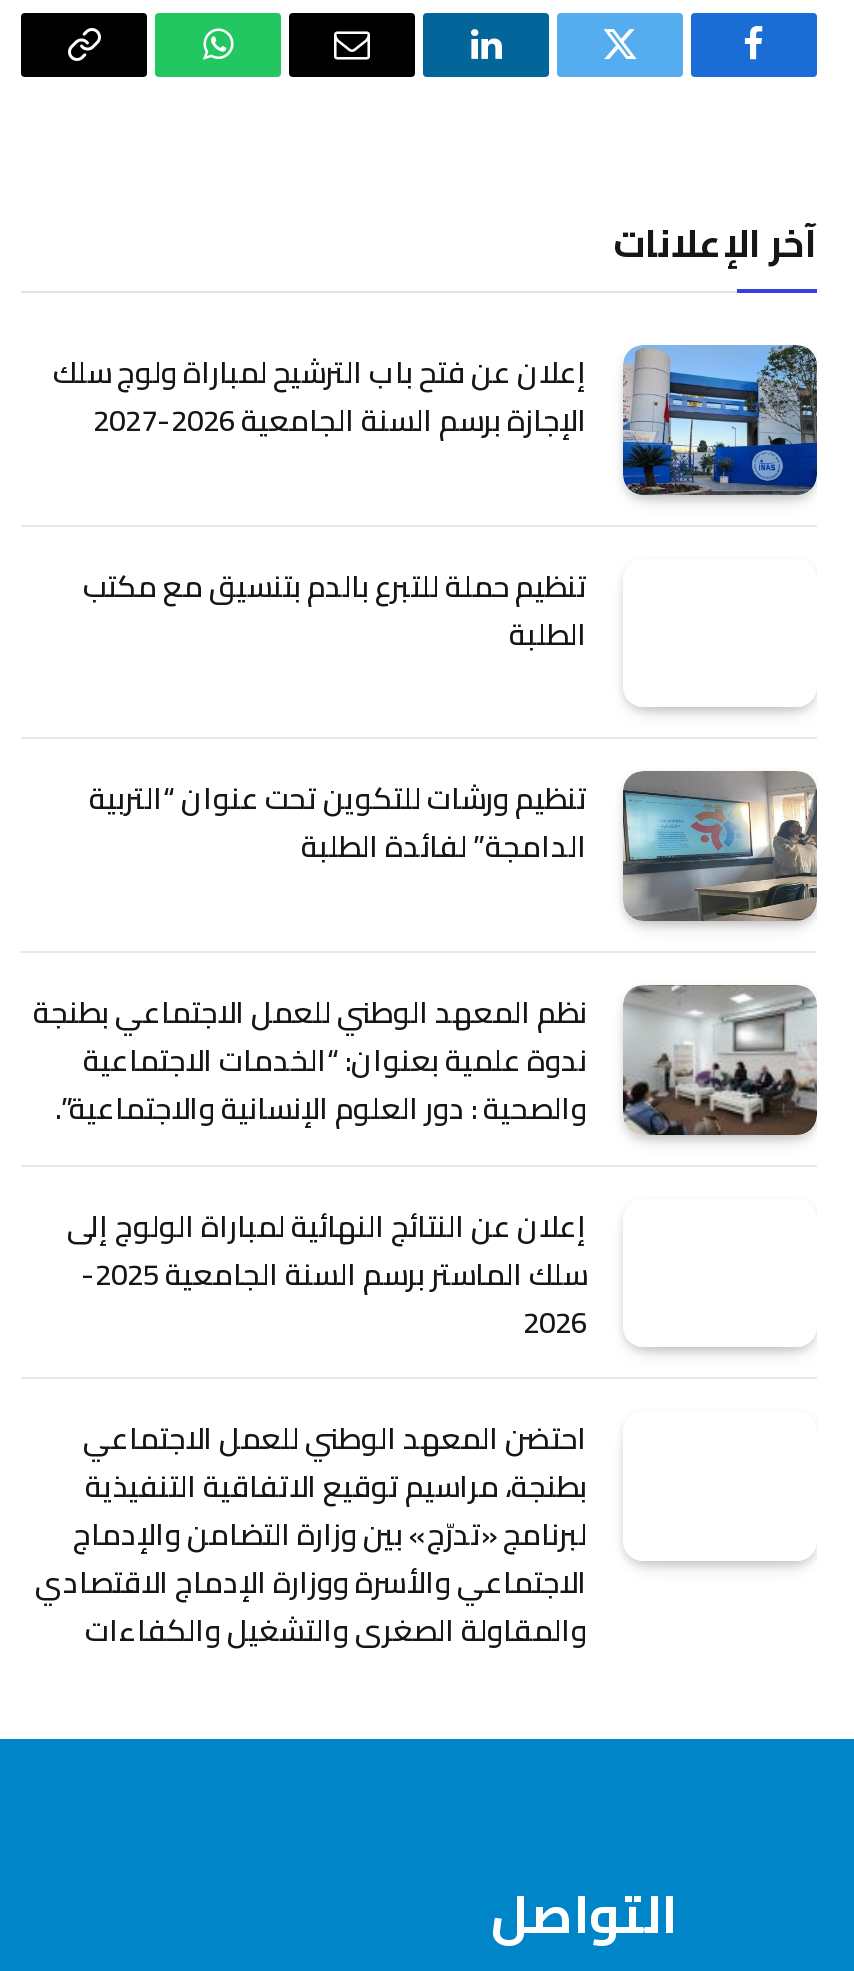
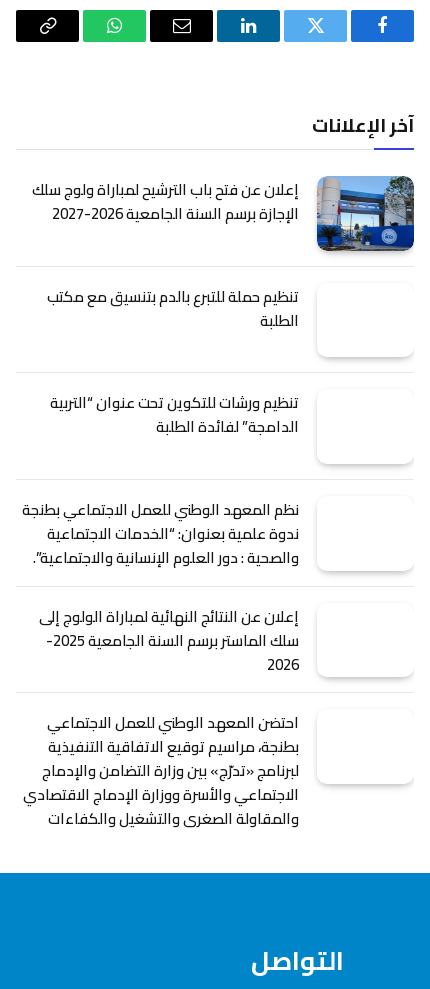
[621,769,819,923] [image] -> none
[621,983,819,1137] [image] -> none

